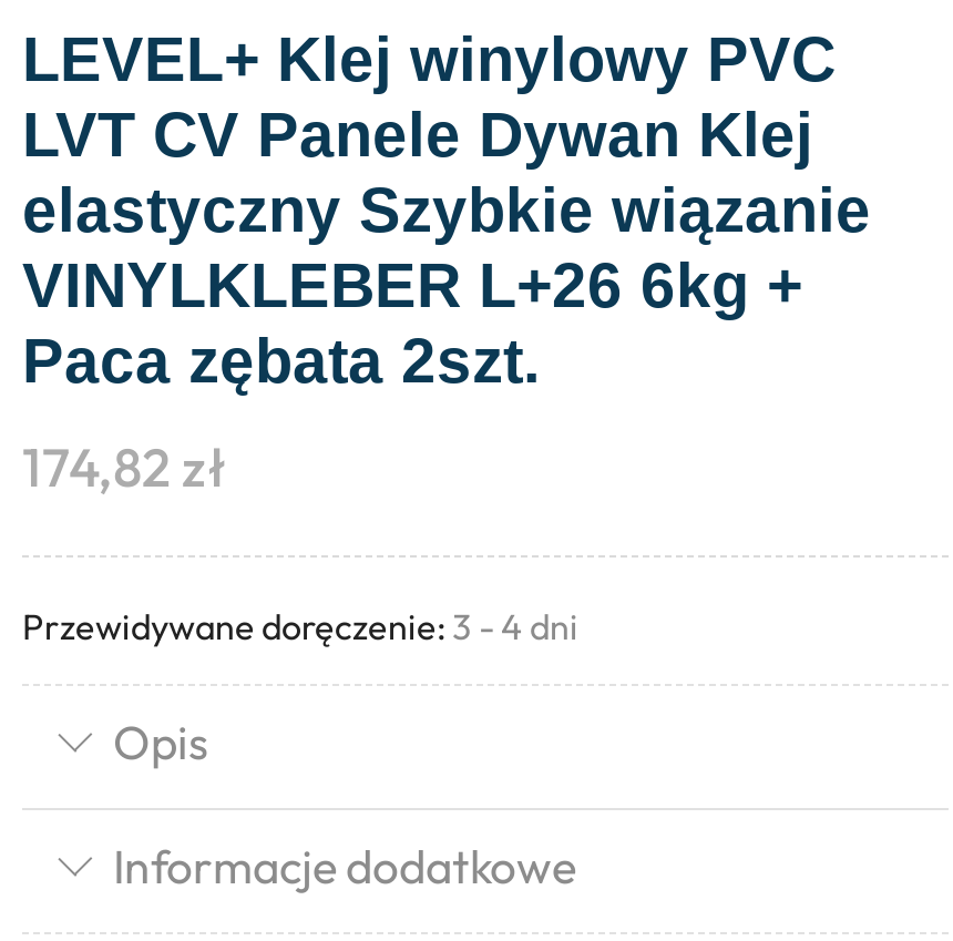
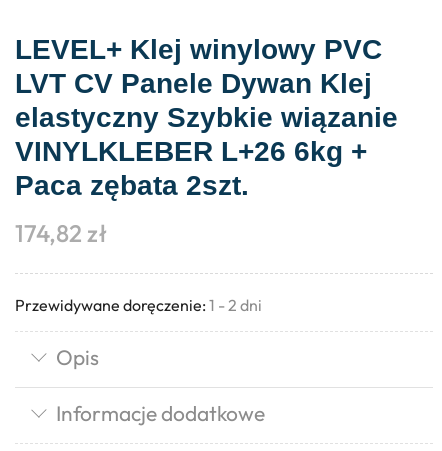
[22,605,578,649] Przewidywane doręczenie: 3 - 4 dni -> [15,295,262,315] Przewidywane doręczenie: 1 - 2 dni

